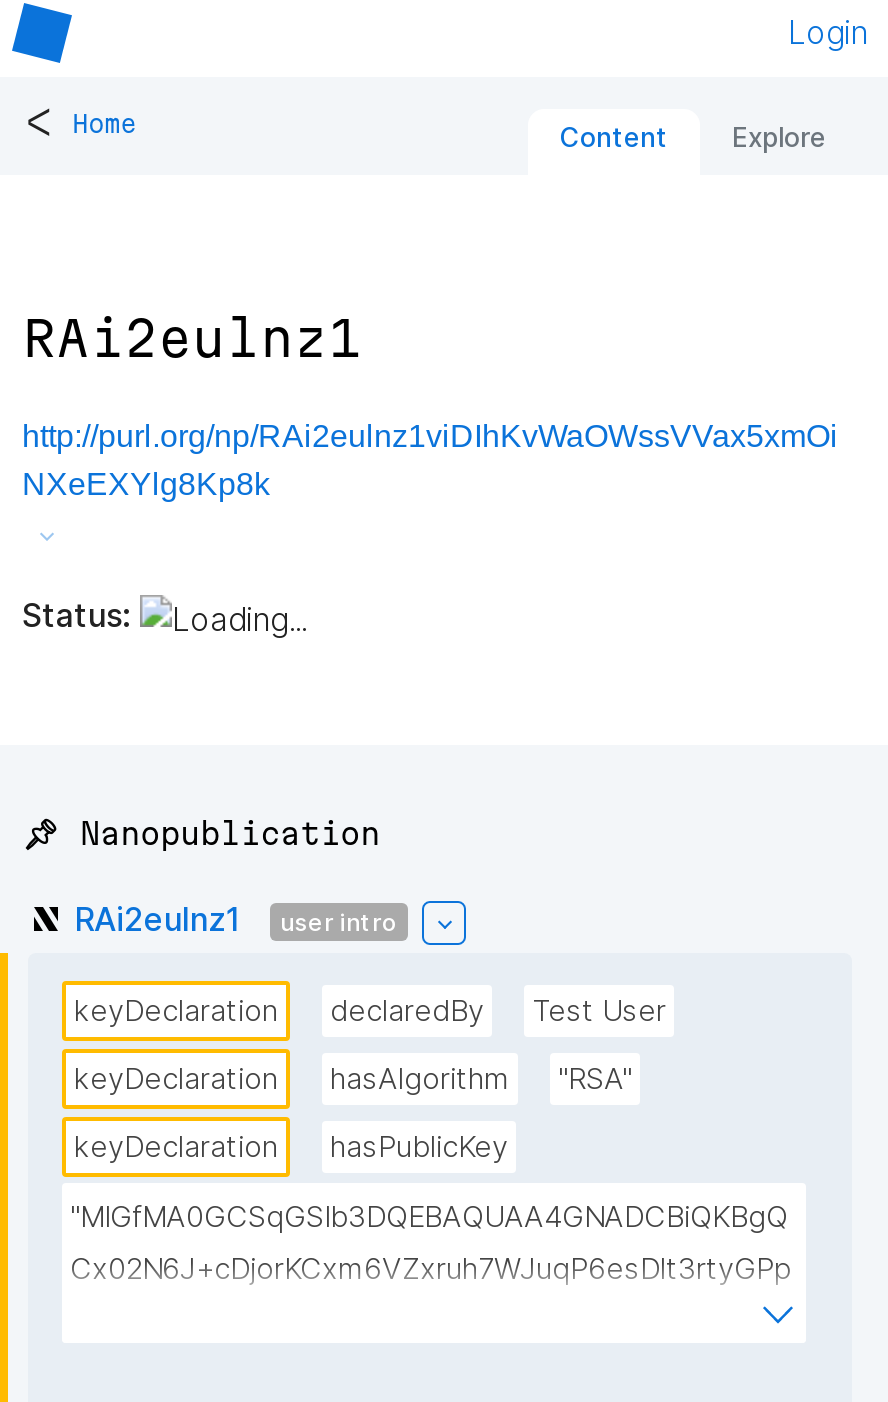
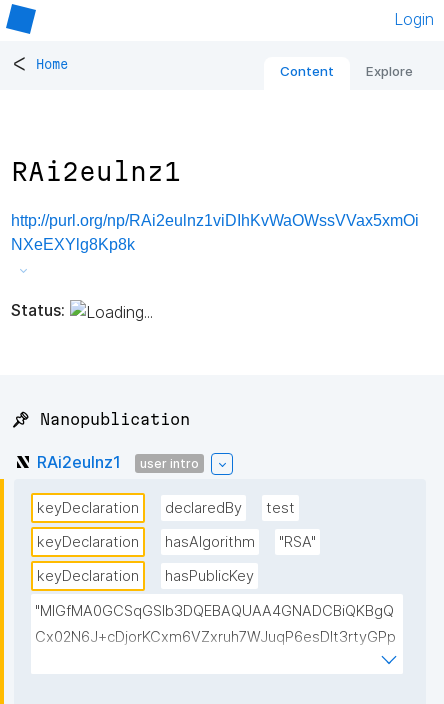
[532,994,666,1030] Test User -> [266,499,295,517] test

